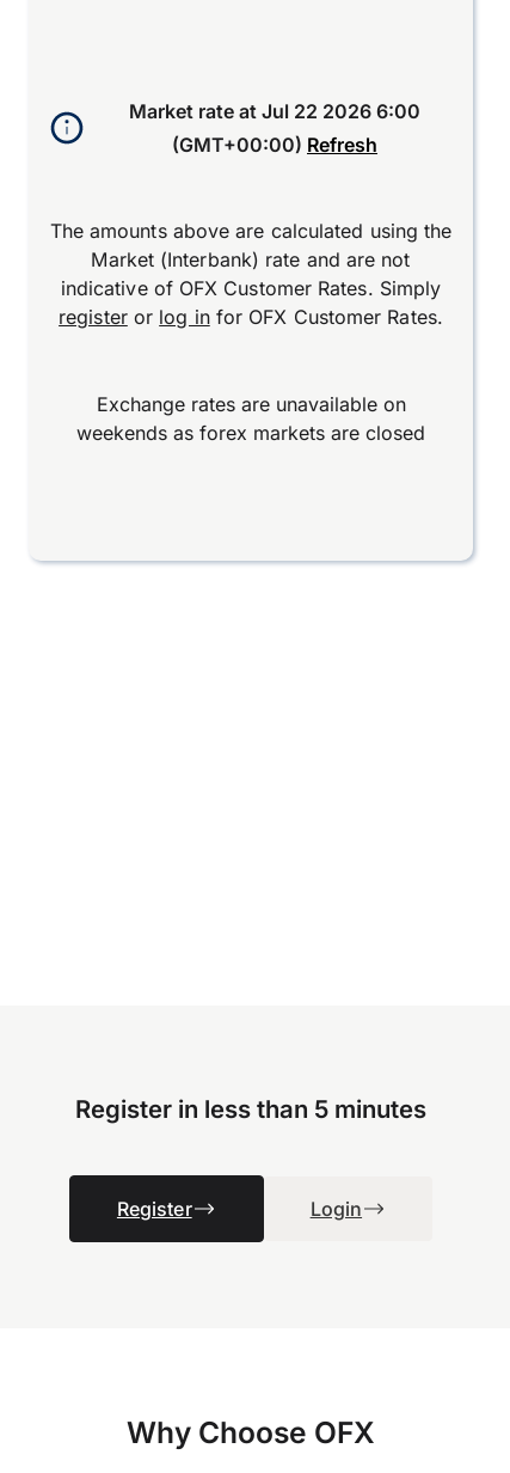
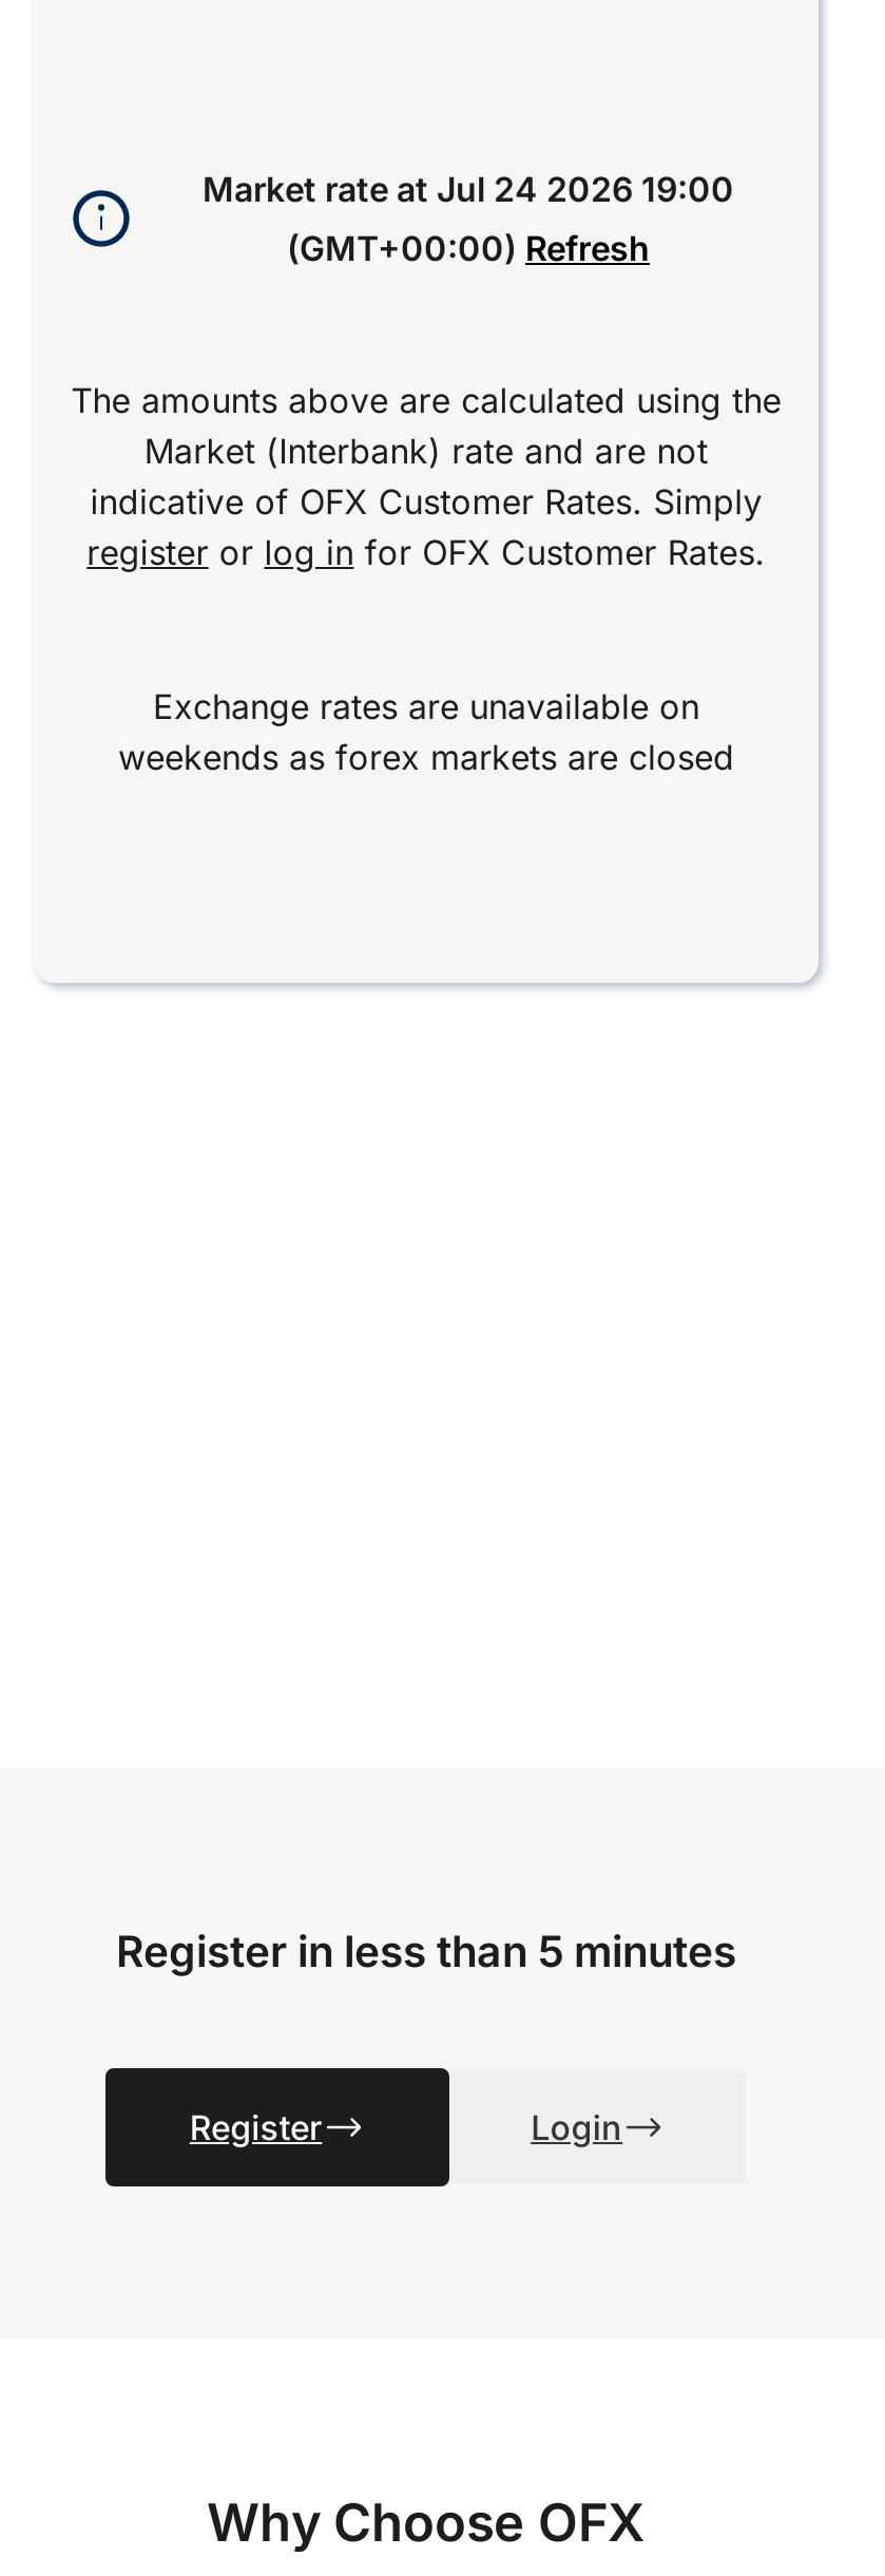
[129,99,420,123] Market rate at Jul 22 2026 6:00 -> [203,168,734,210] Market rate at Jul 24 2026 19:00

